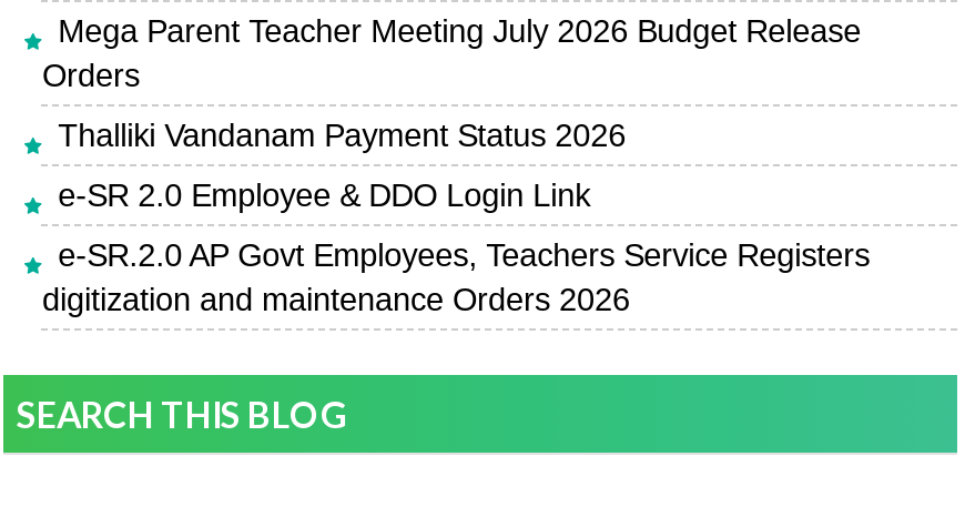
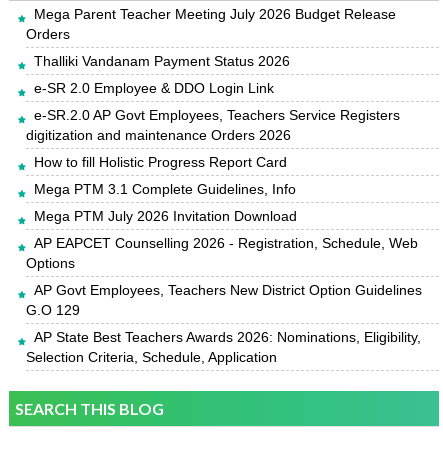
none -> [26,154,422,365] How to fill Holistic Progress Report Card | Mega PTM 3.1 Complete Guidelines, Info | Mega PTM July 2026 Invitation Download | AP EAPCET Counselling 2026 - Registration, Schedule, Web | Options | AP Govt Employees, Teachers New District Option Guidelines | G.O 129 | AP State Best Teachers Awards 2026: Nominations, Eligibility, | Selection Criteria, Schedule, Application

